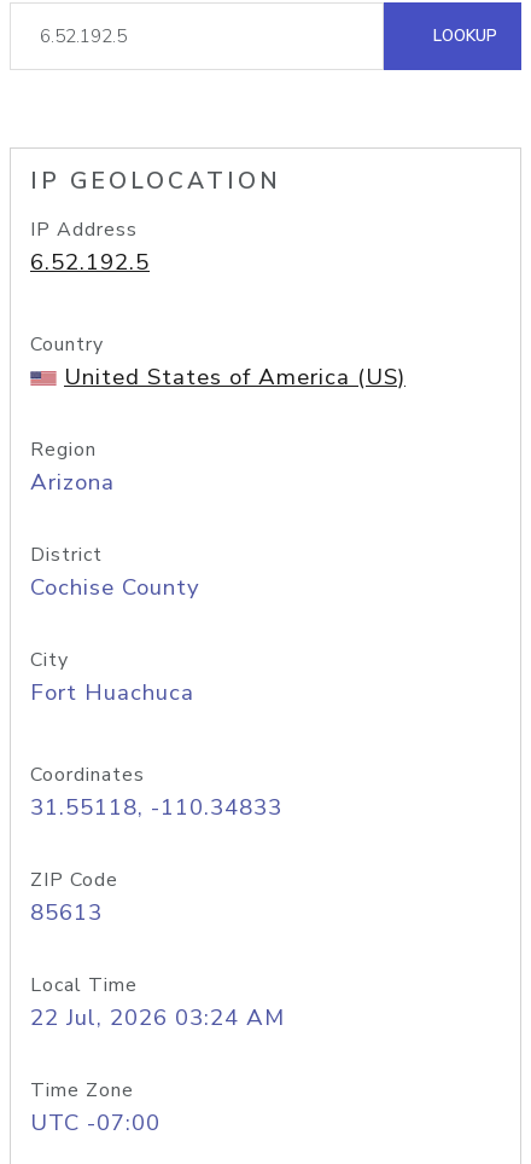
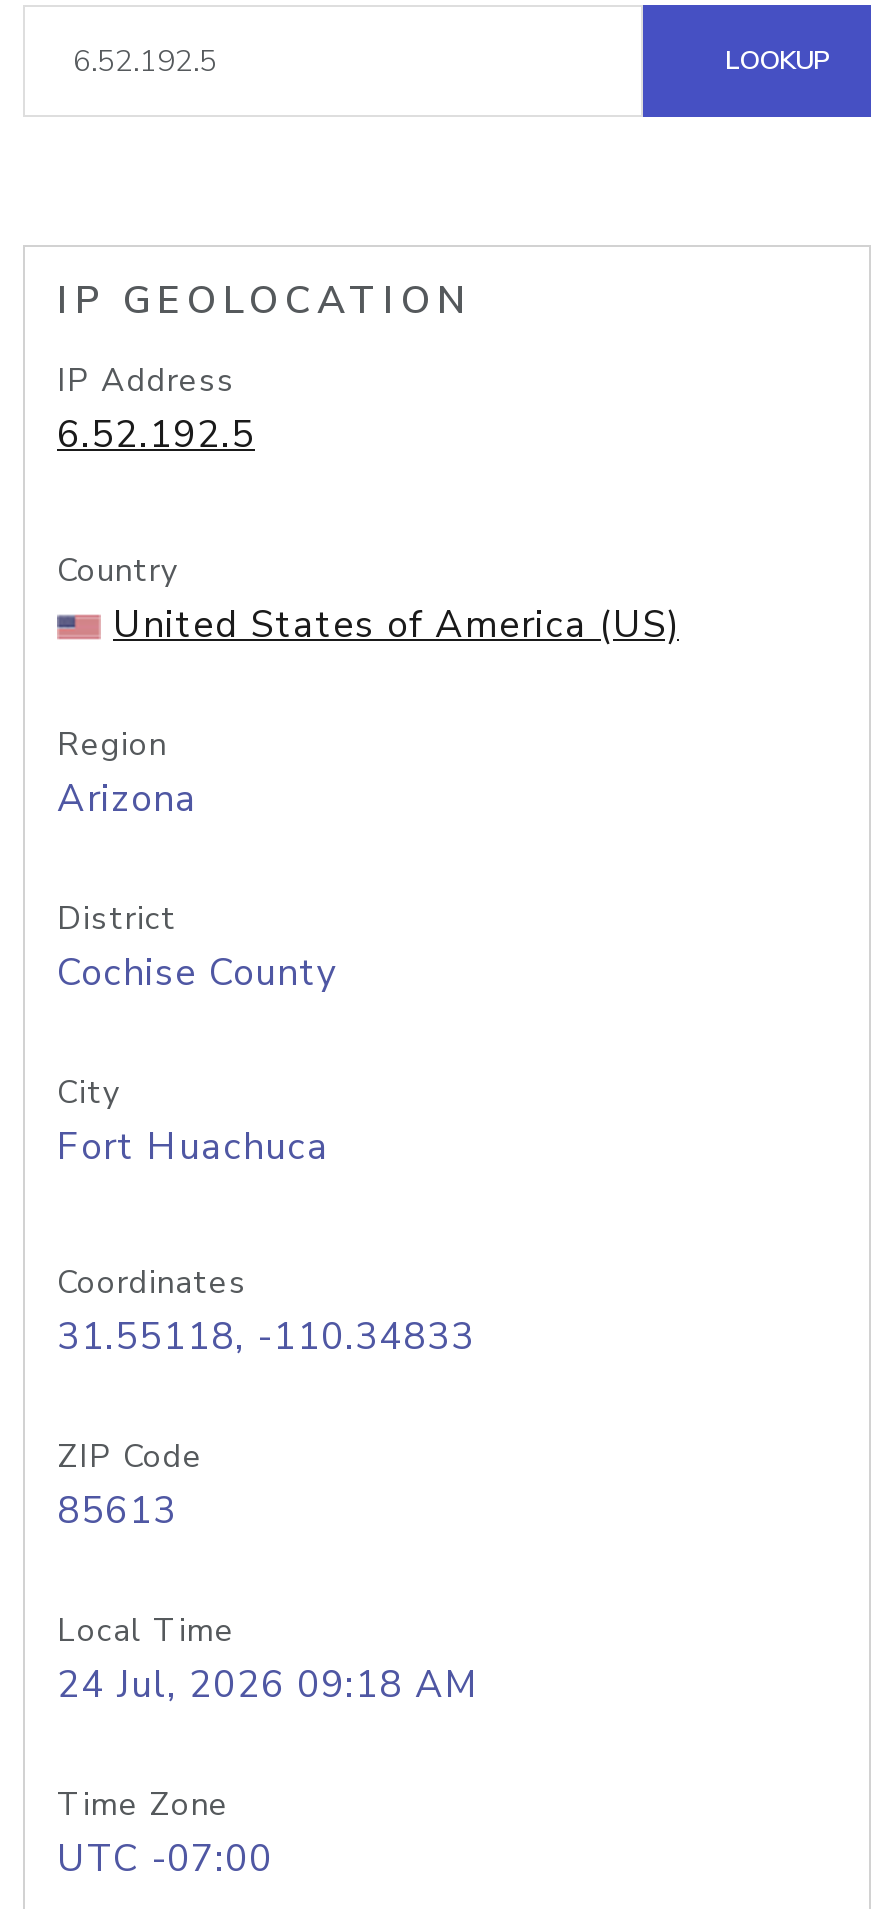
[30,1002,285,1033] 22 Jul, 2026 03:24 AM -> [57,1659,479,1711] 24 Jul, 2026 09:18 AM

